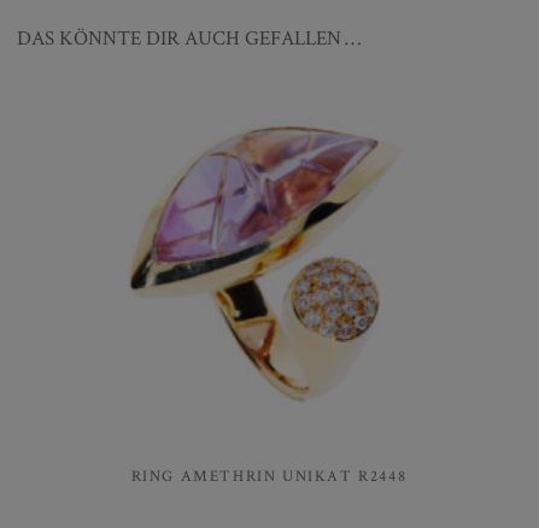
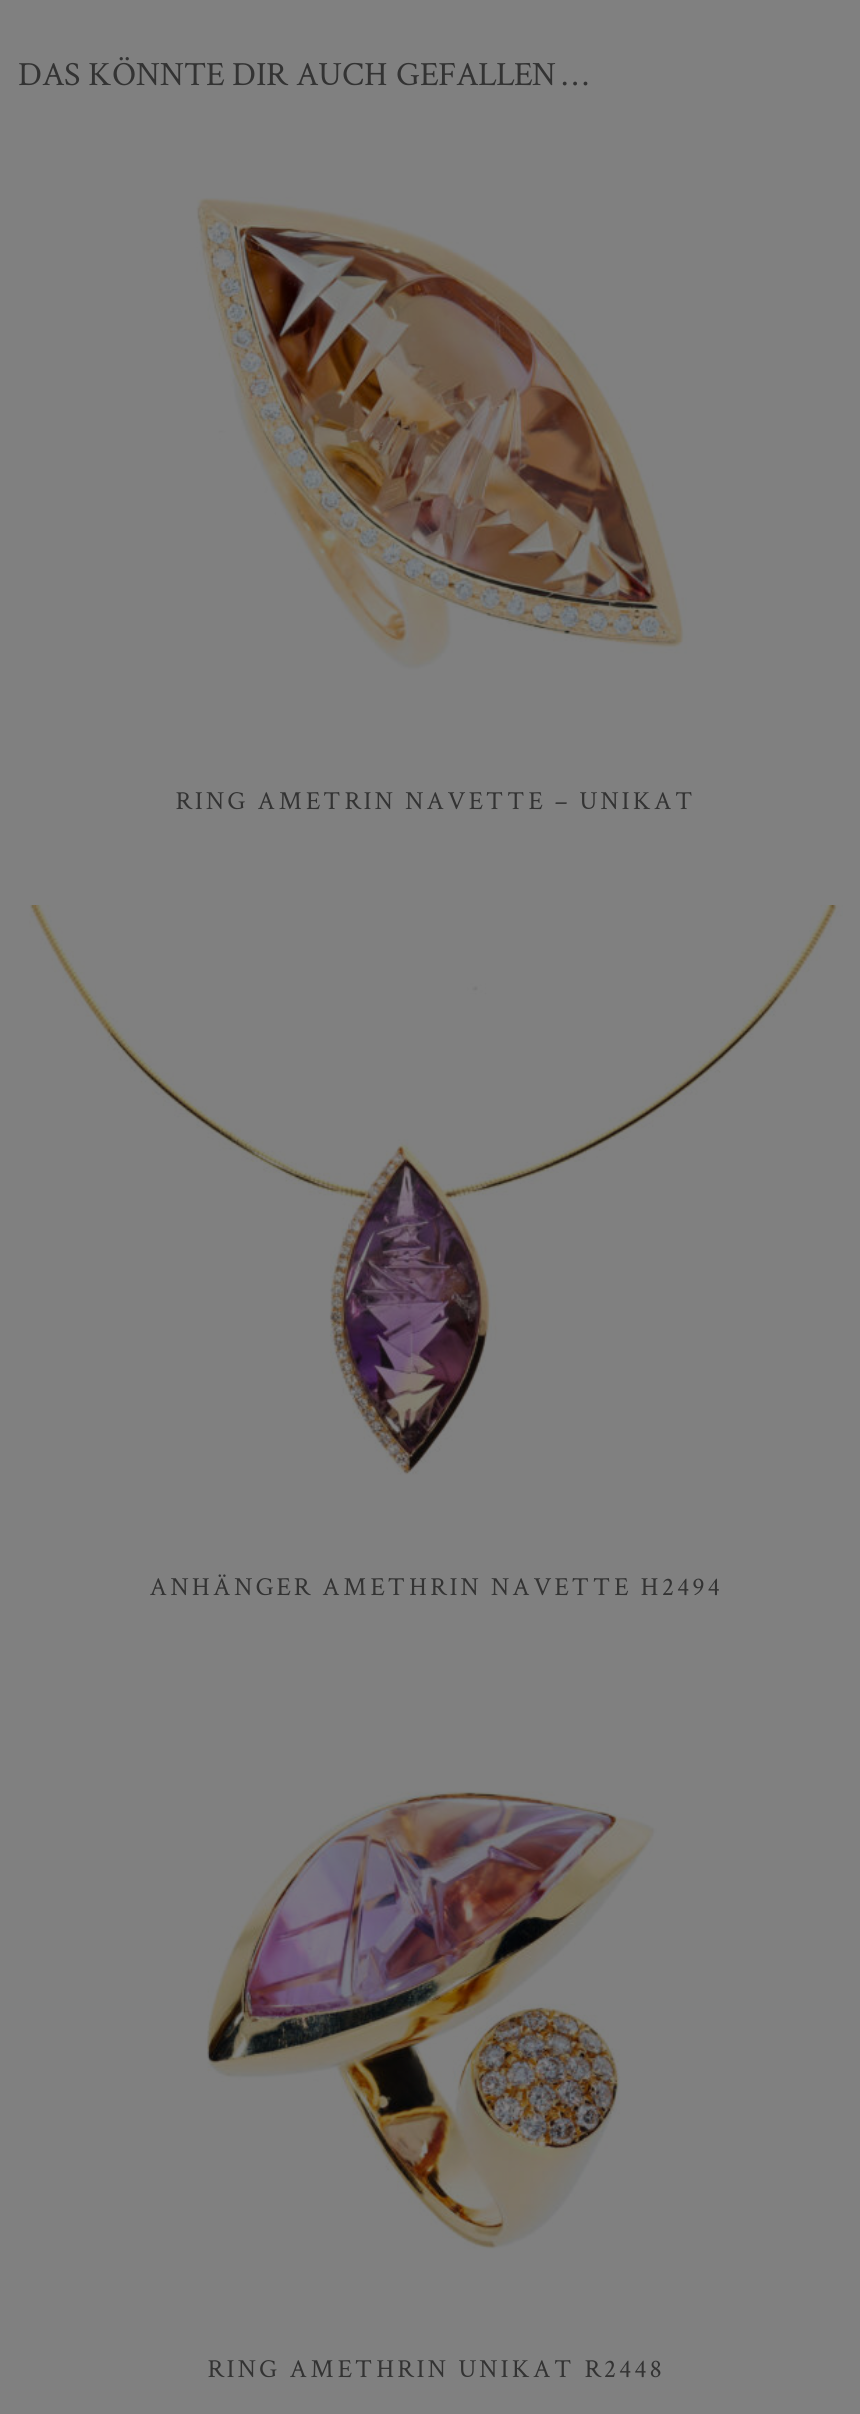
none -> [30,905,836,1475] [image]
none -> [149,1569,723,1603] ANHÄNGER AMETHRIN NAVETTE H2494
none -> [176,782,696,816] RING AMETRIN NAVETTE – UNIKAT
none -> [198,199,682,661] [image]

